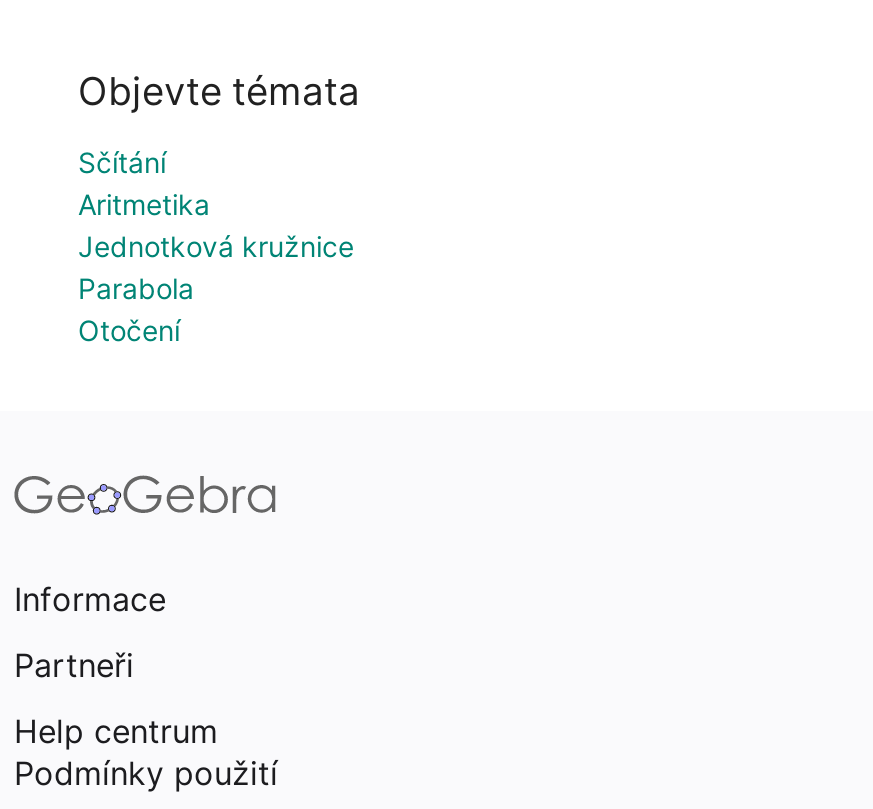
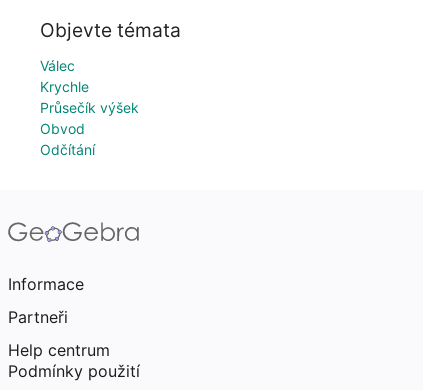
[78,145,354,347] Sčítání | Aritmetika | Jednotková kružnice | Parabola | Otočení -> [40,57,139,158] Válec | Krychle | Průsečík výšek | Obvod | Odčítání

